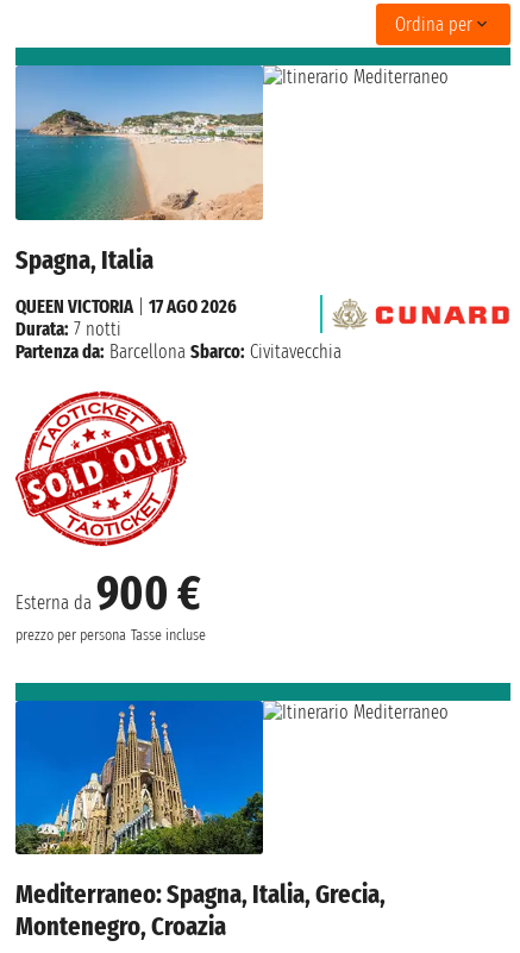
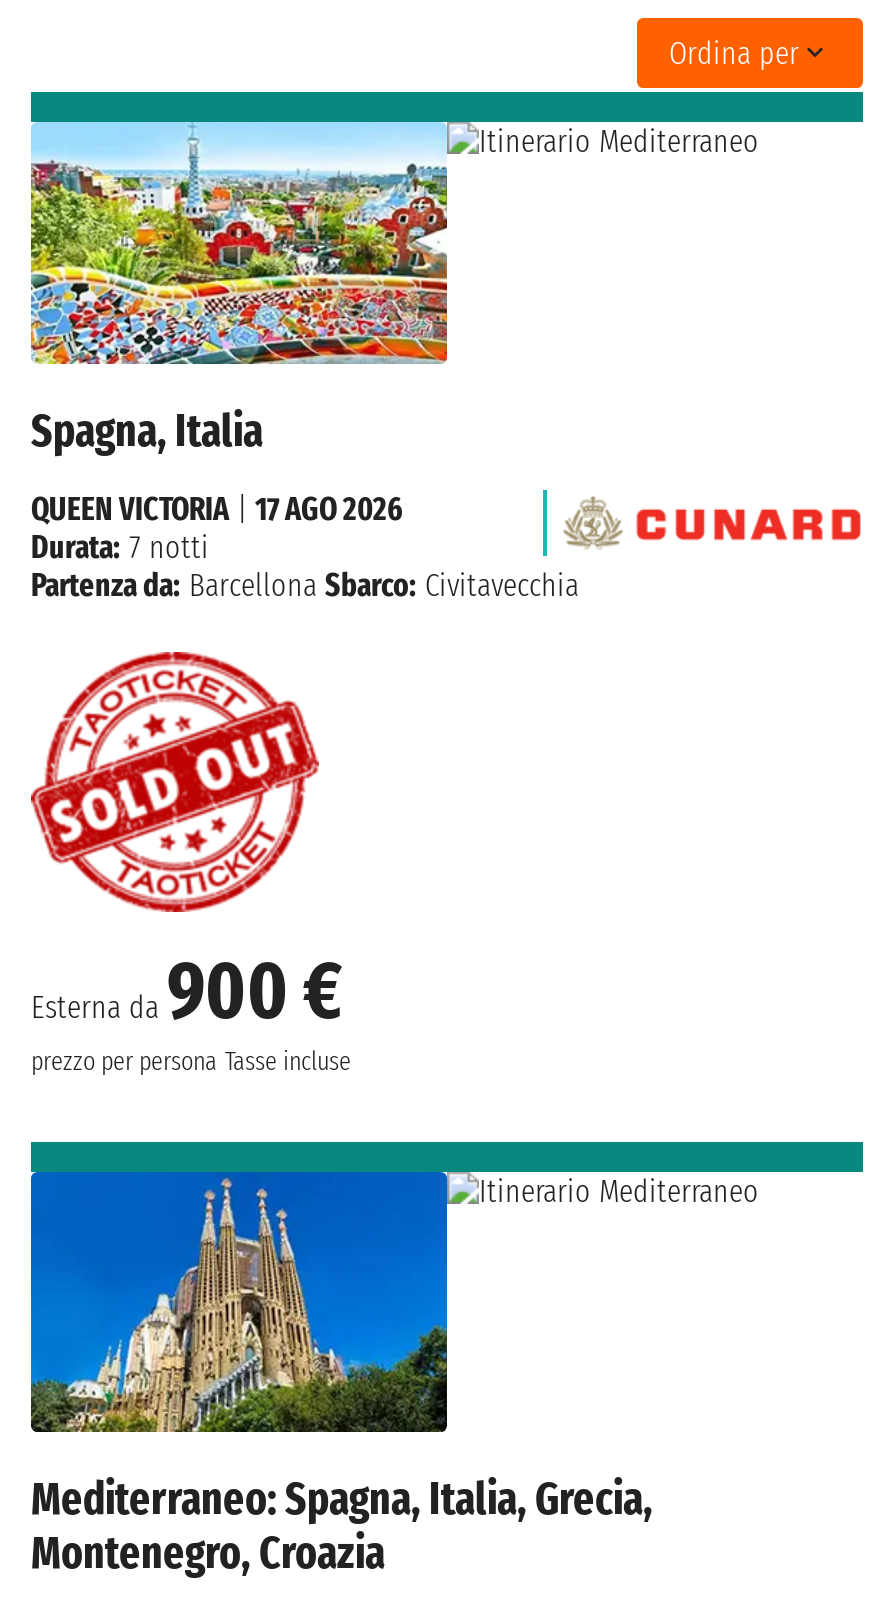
[14,67,263,221] [image] -> [29,122,449,366] [image]

